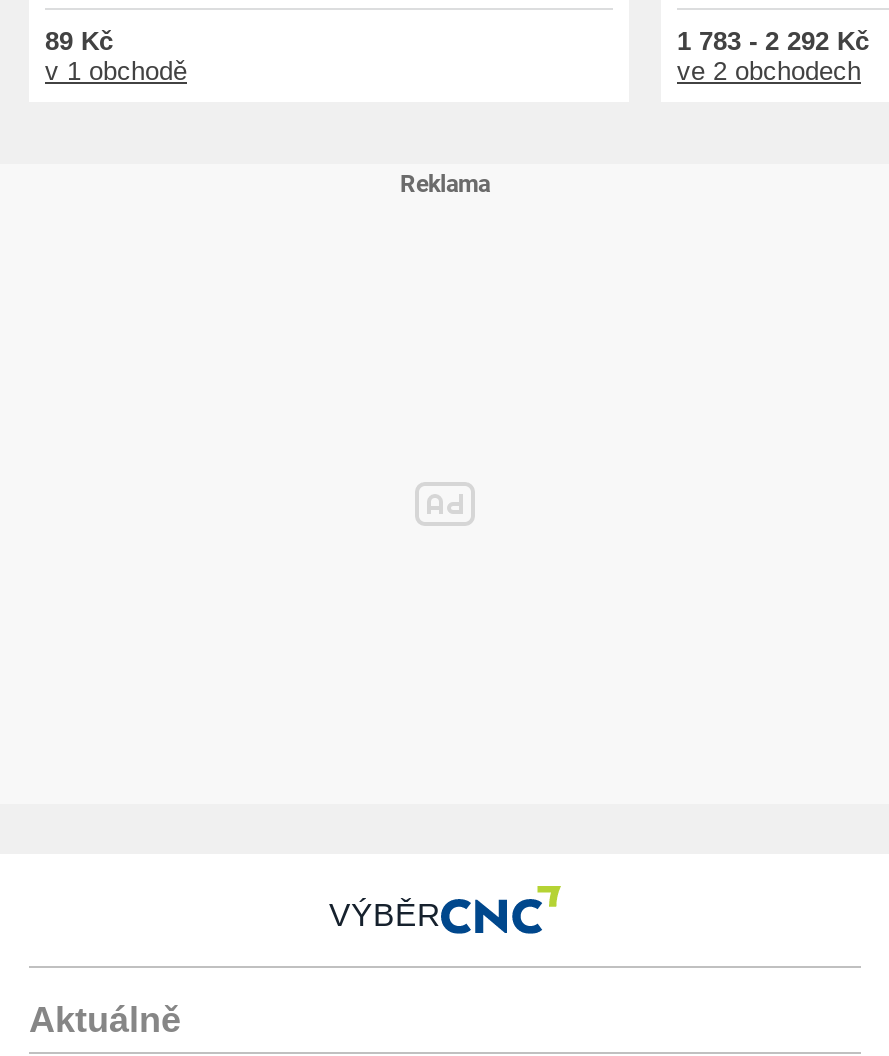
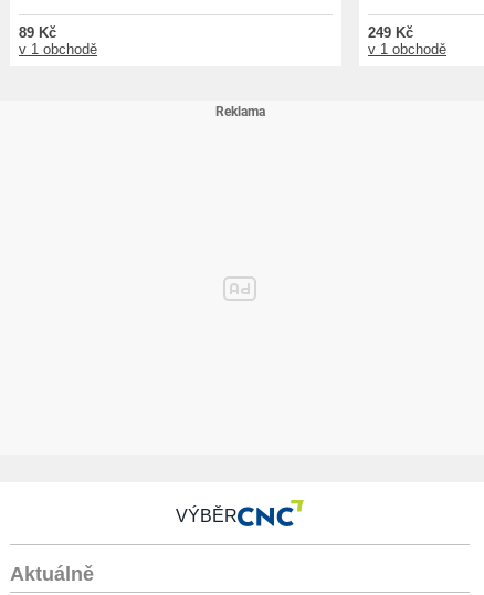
[677,26,869,86] 1 783 - 2 292 Kč | ve 2 obchodech -> [368,24,446,58] 249 Kč | v 1 obchodě

